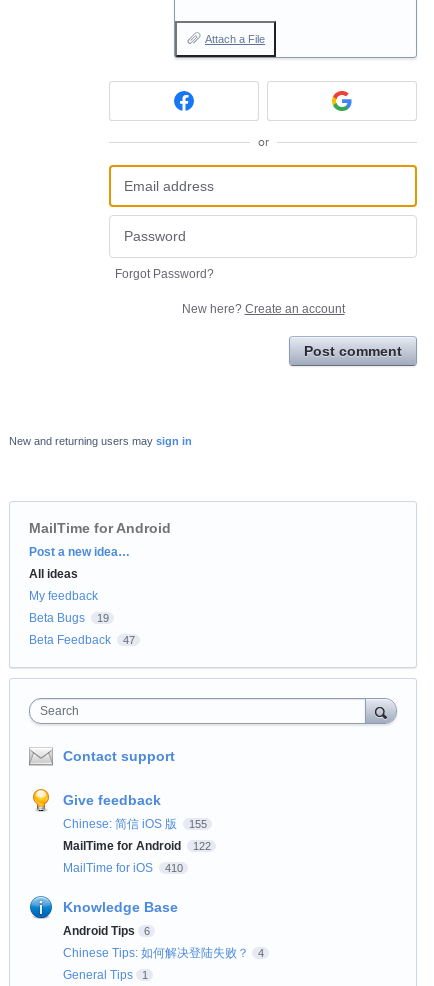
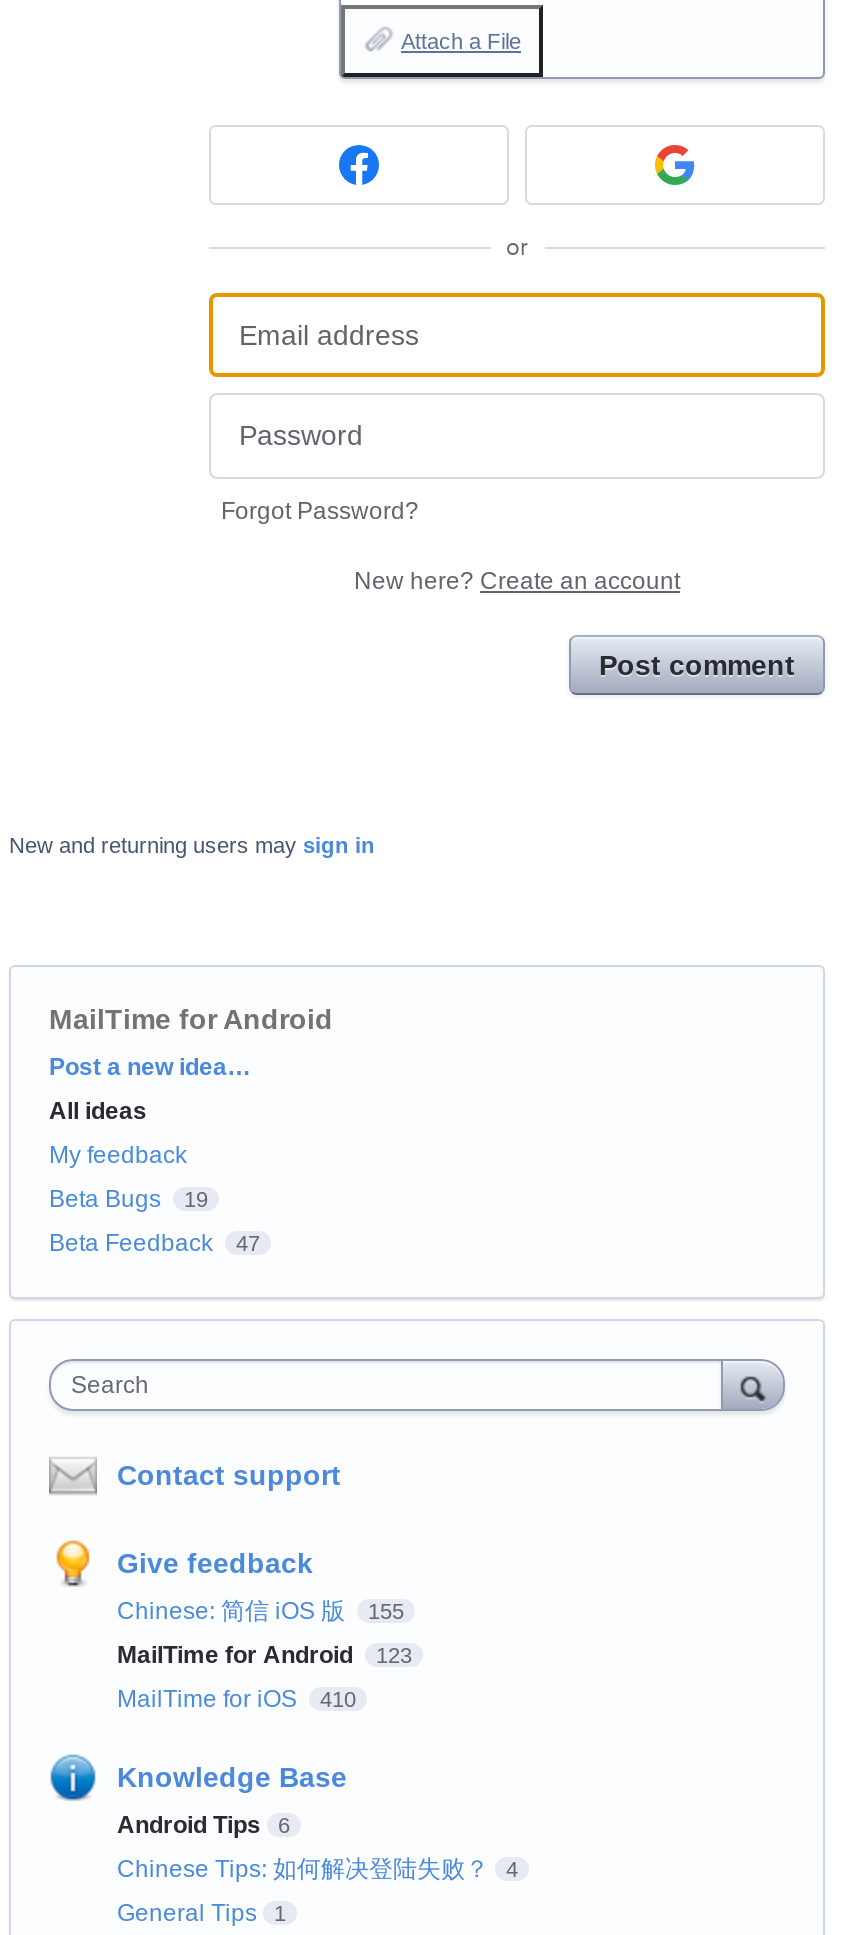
[63,839,210,853] MailTime for Android 122 -> [117,1640,412,1668] MailTime for Android 123

